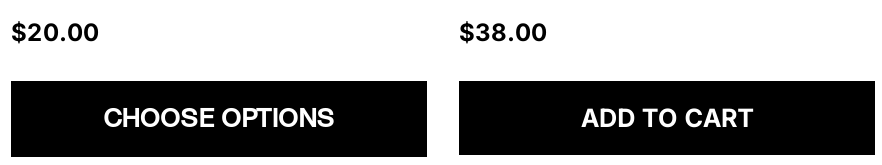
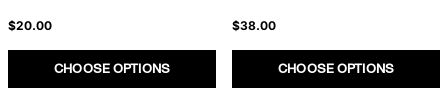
[581,102,753,132] ADD TO CART -> [278,63,394,76] CHOOSE OPTIONS

